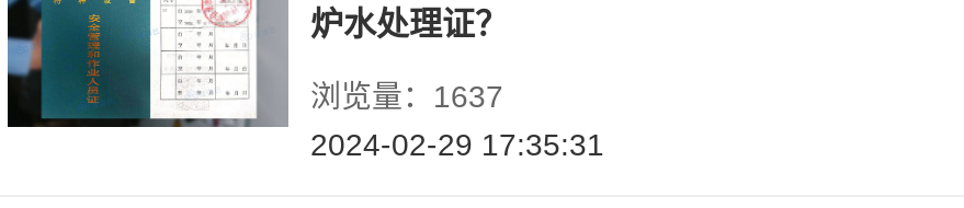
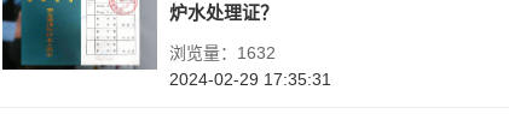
[310,79,503,114] 浏览量：1637 -> [169,43,276,62] 浏览量：1632

